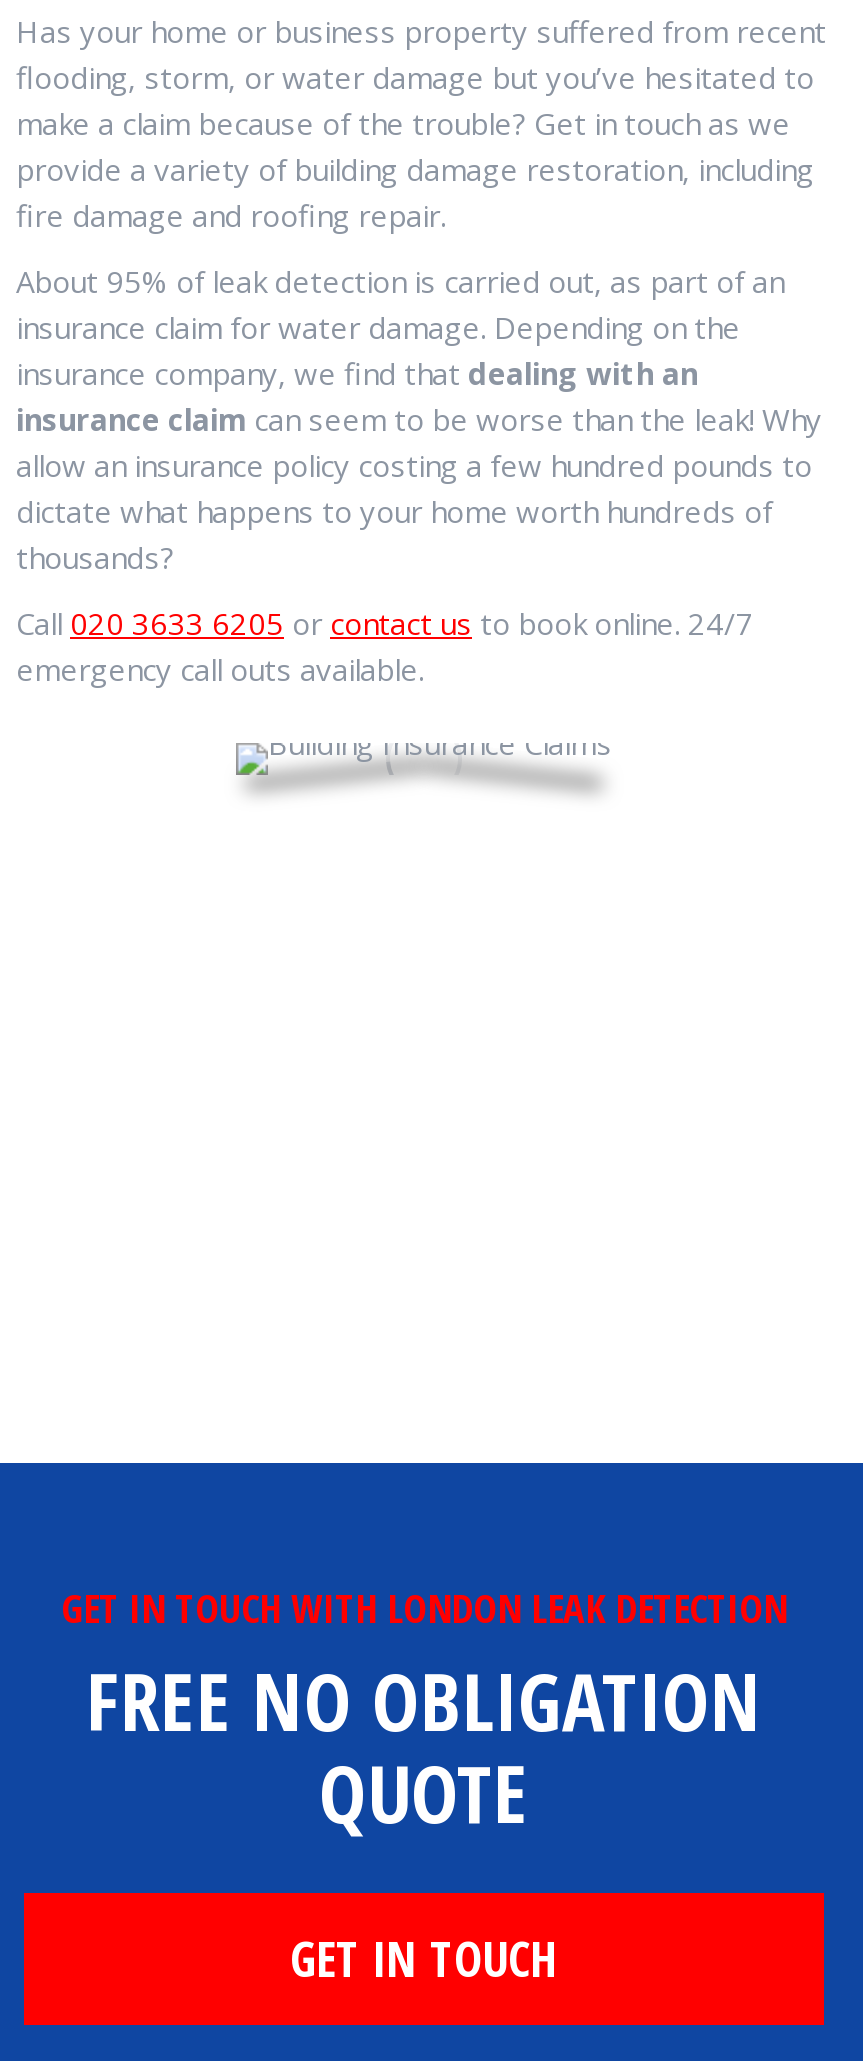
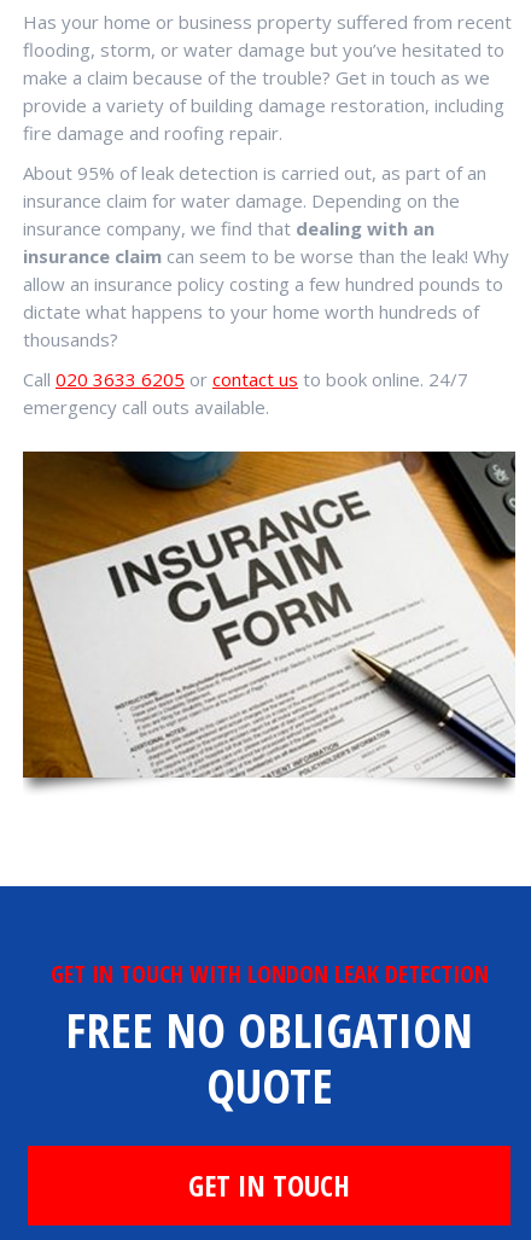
none -> [22,450,517,790] [image]

